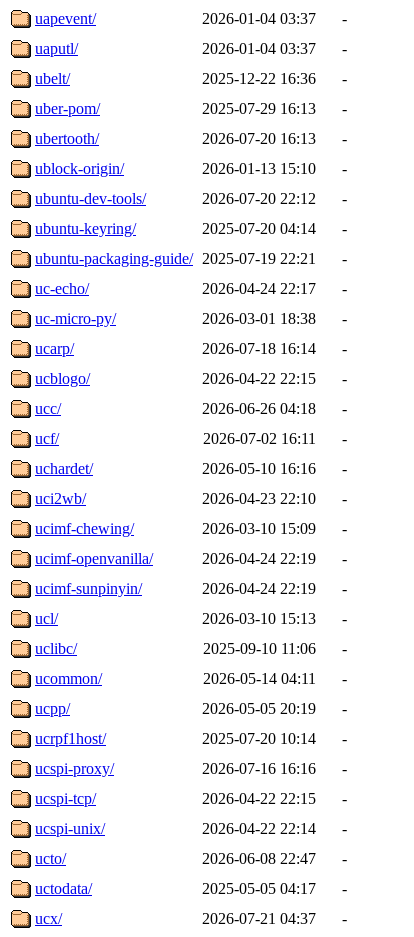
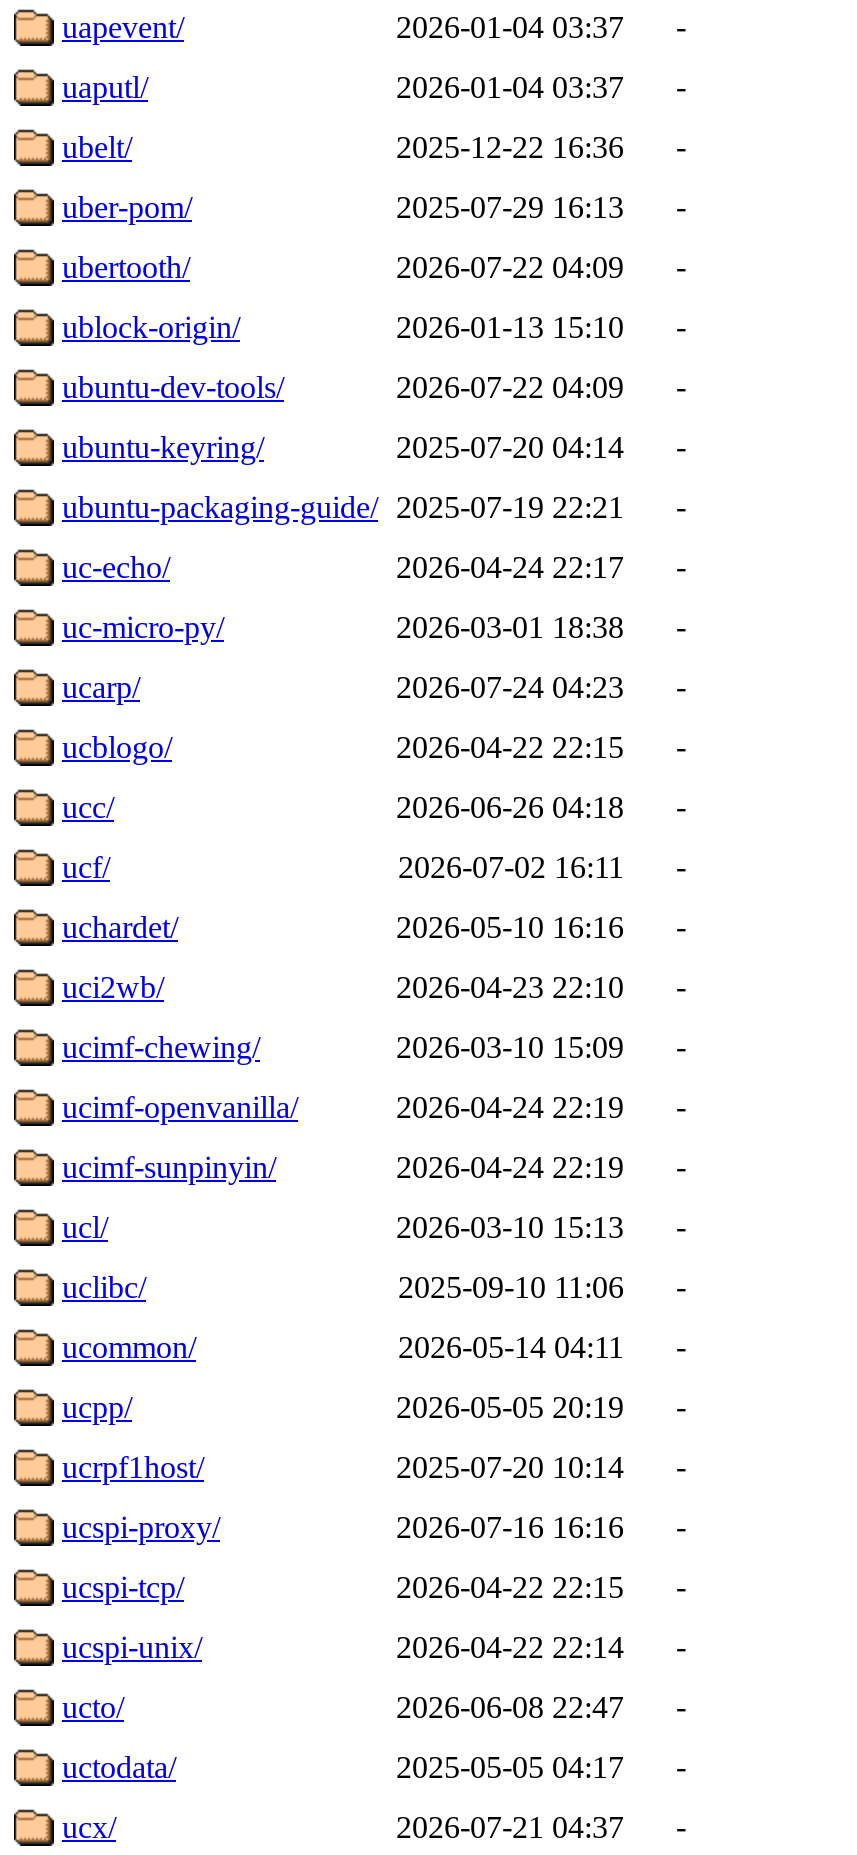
[202,130,316,147] 2026-07-20 16:13 -> [396,250,624,284] 2026-07-22 04:09
[202,190,316,207] 2026-07-20 22:12 -> [396,370,624,404] 2026-07-22 04:09
[202,340,316,357] 2026-07-18 16:14 -> [396,670,624,704] 2026-07-24 04:23

